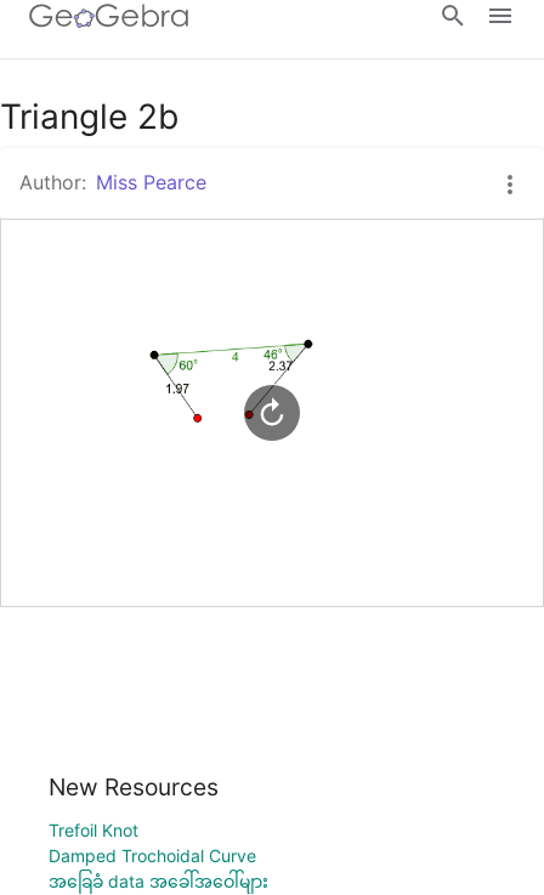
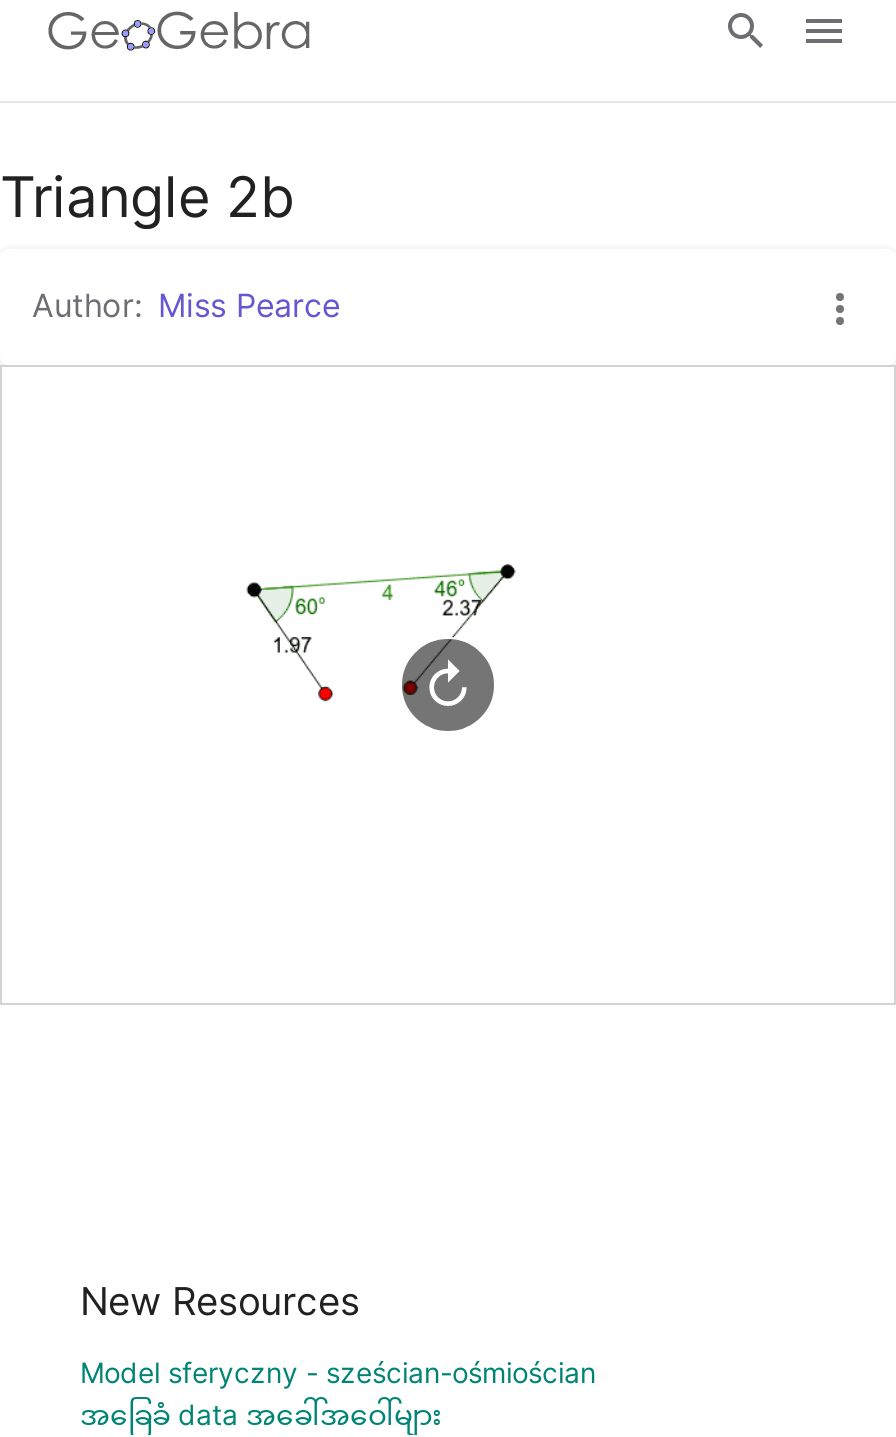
[49,819,256,866] Trefoil Knot | Damped Trochoidal Curve -> [80,1355,596,1389] Model sferyczny - sześcian-ośmiościan

